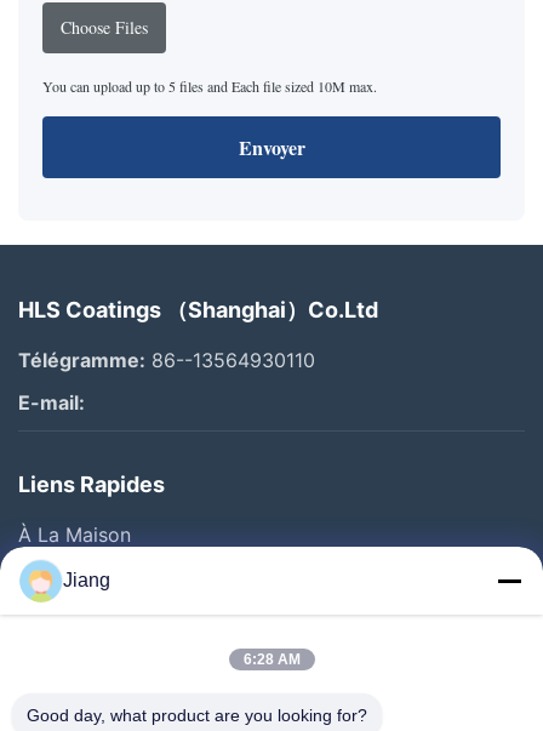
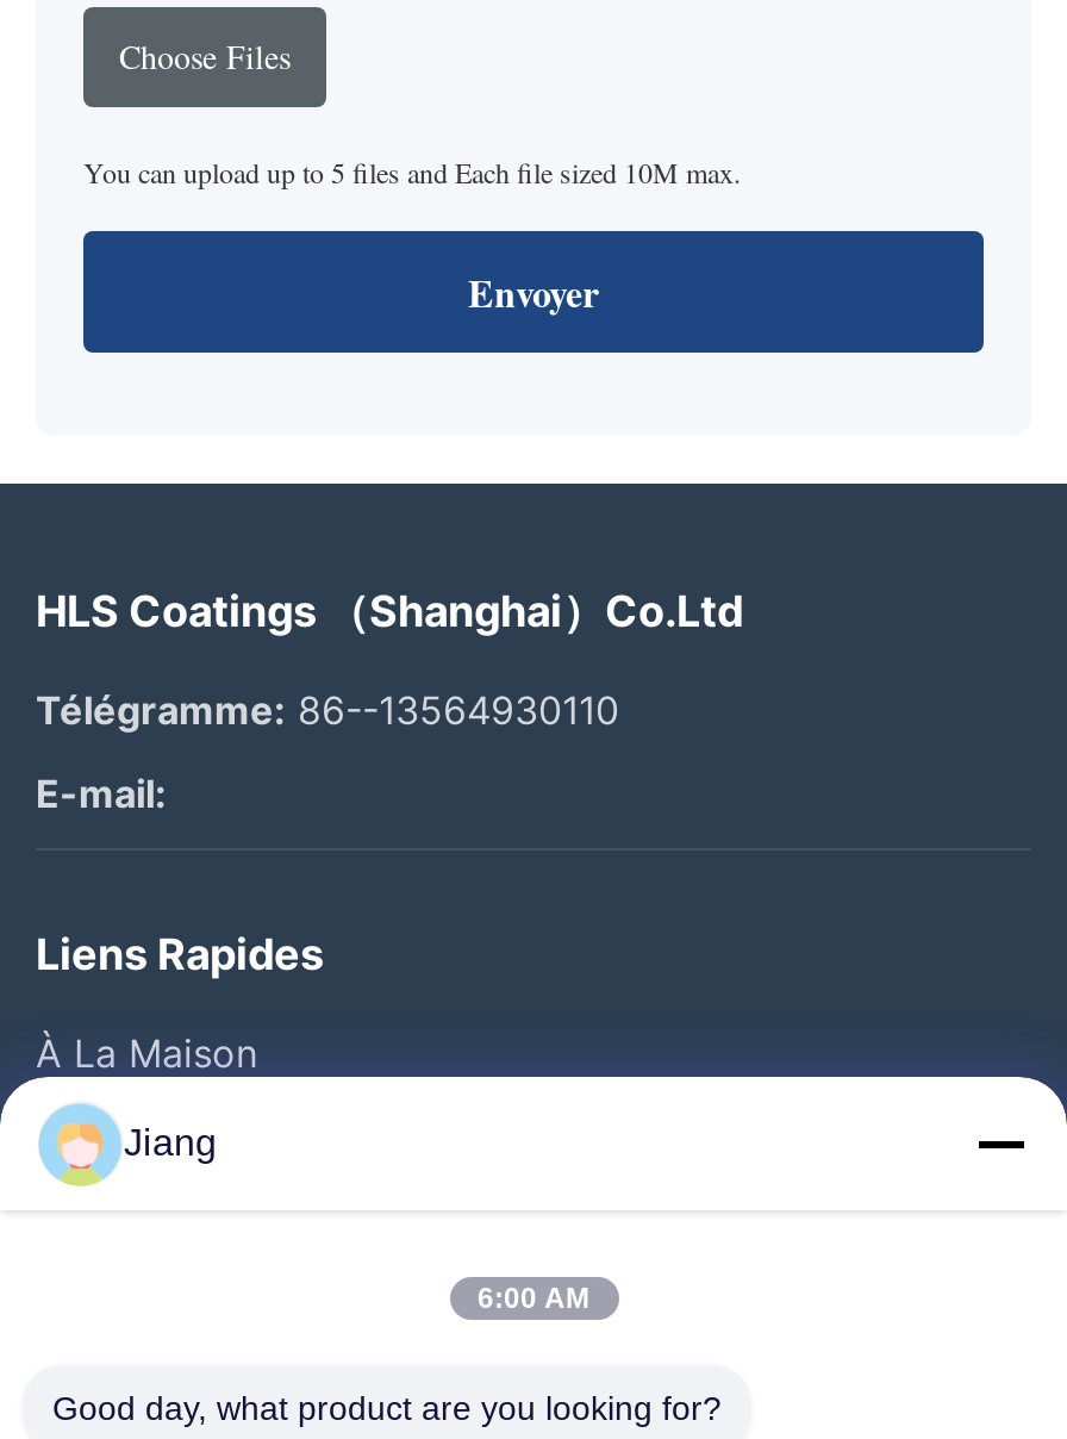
[243,651,300,668] 6:28 AM -> [478,1282,589,1315] 6:00 AM

